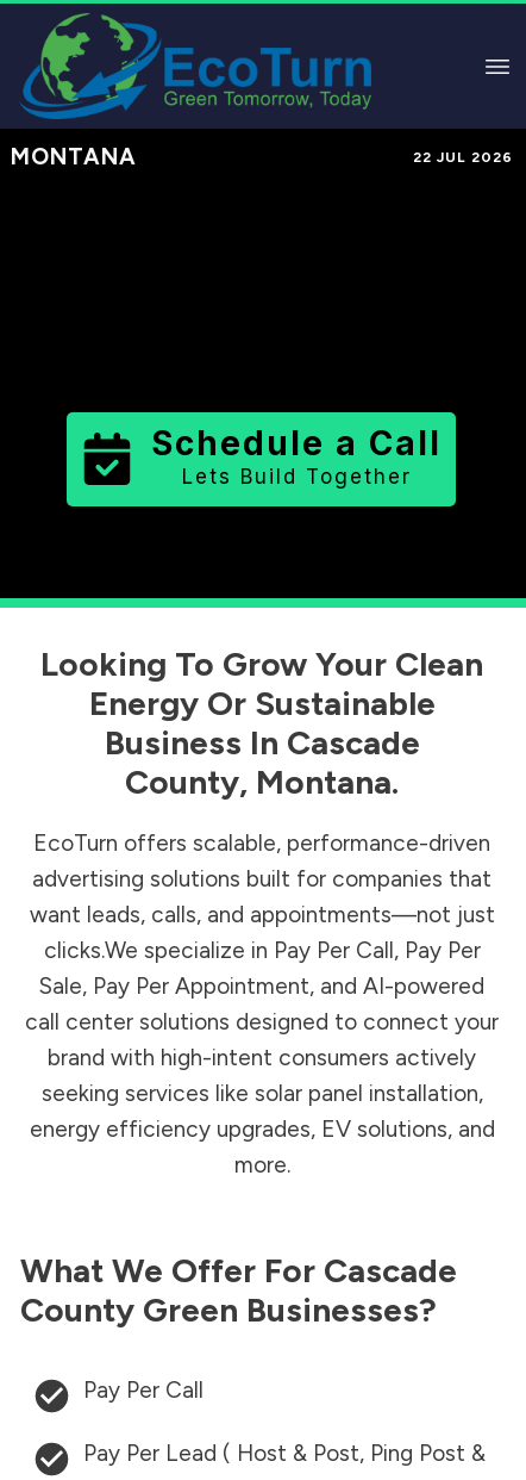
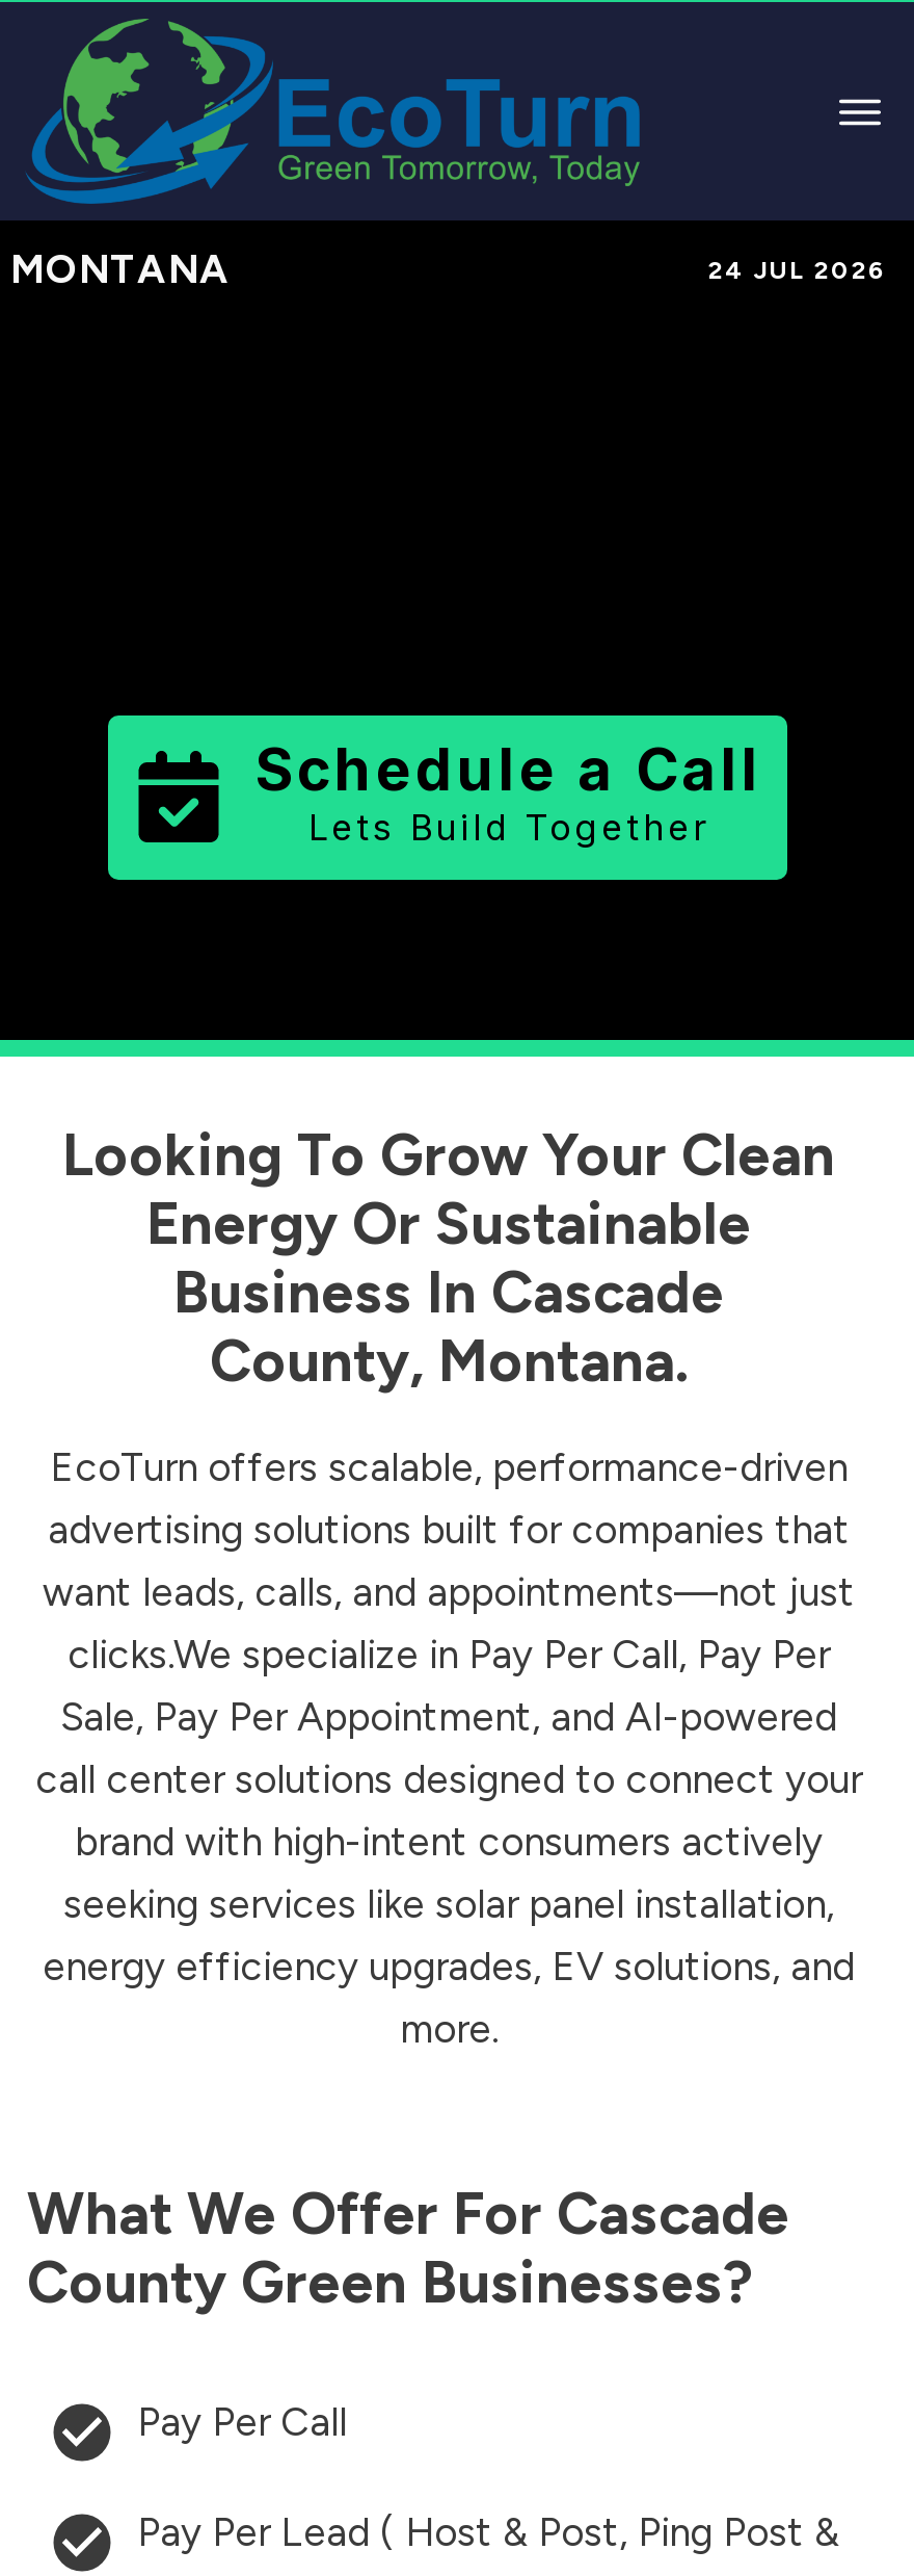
[413,148,513,165] 22 JUL 2026 -> [708,255,887,284] 24 JUL 2026

